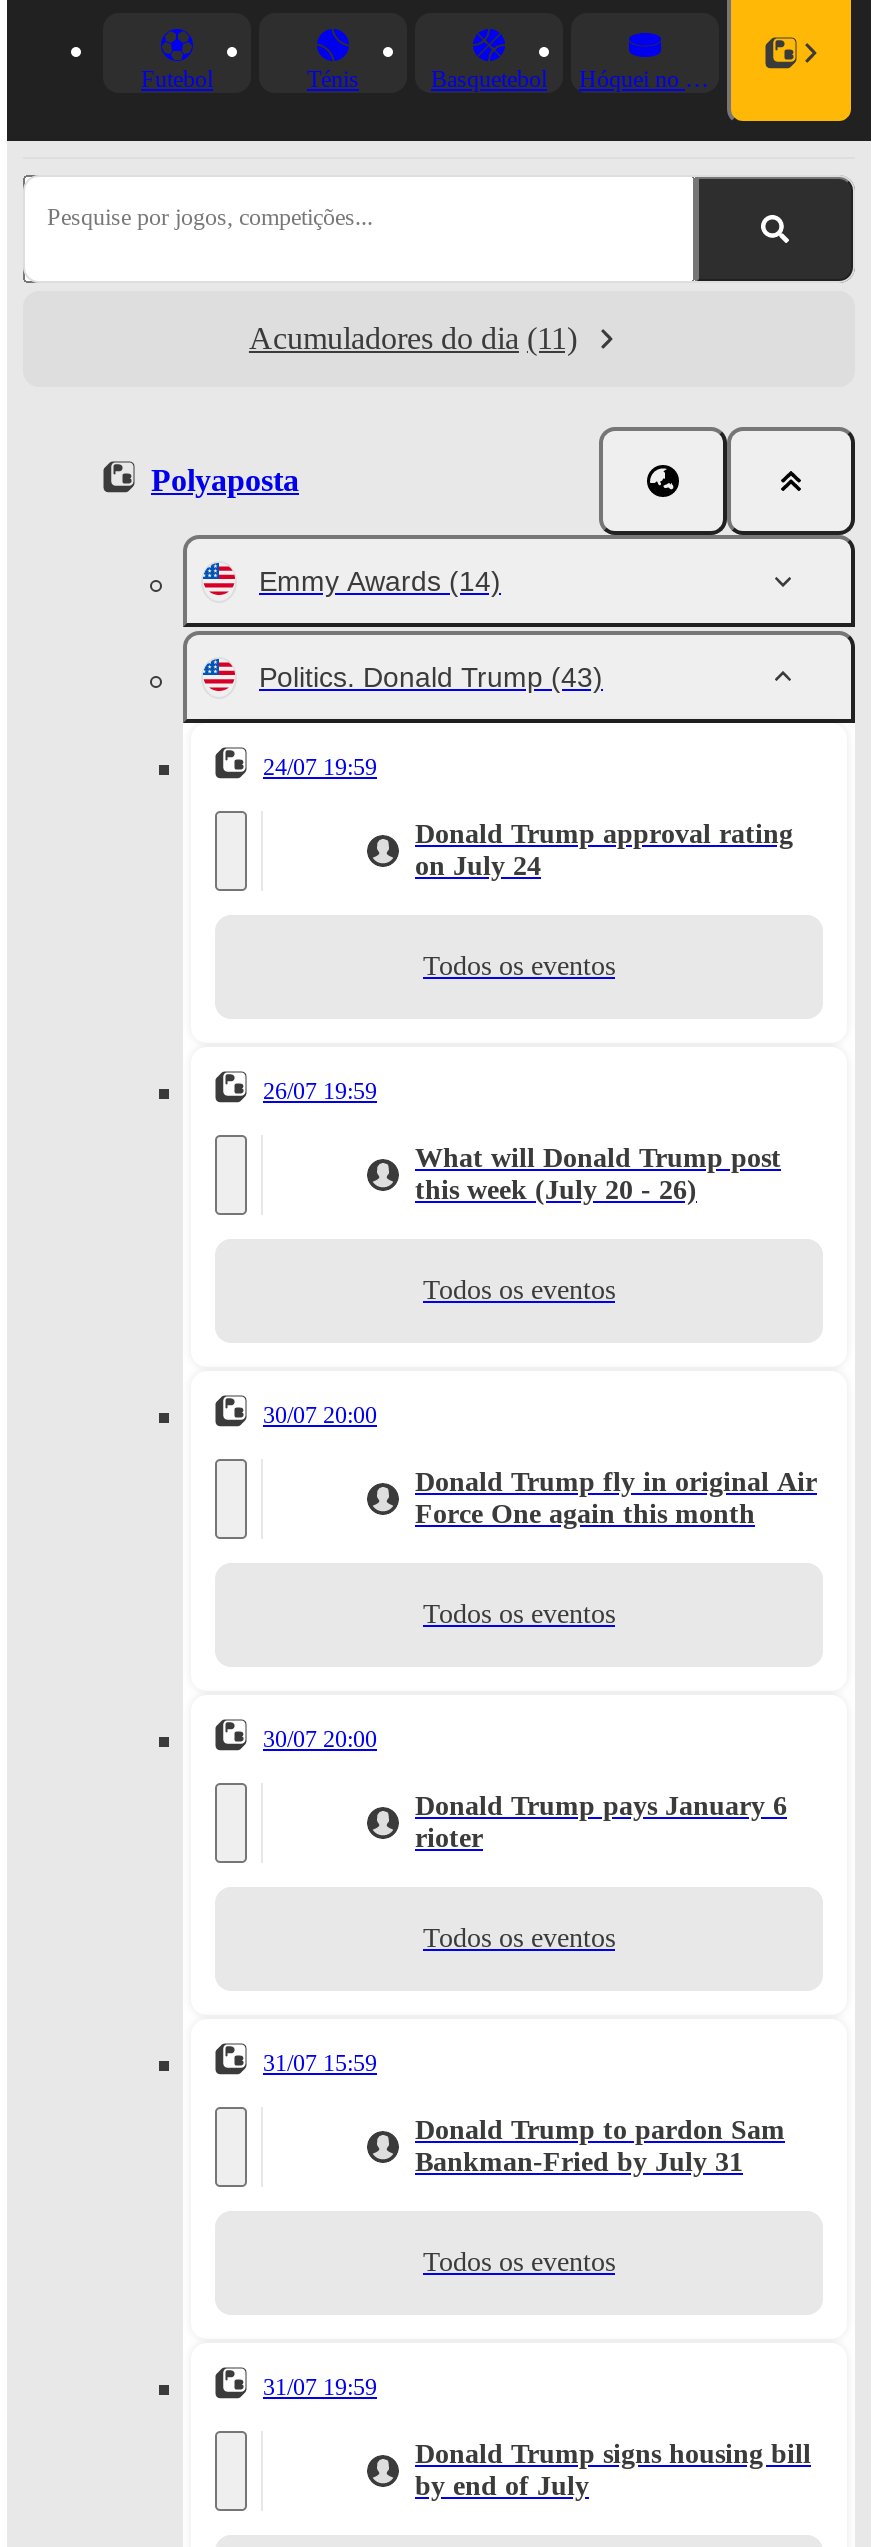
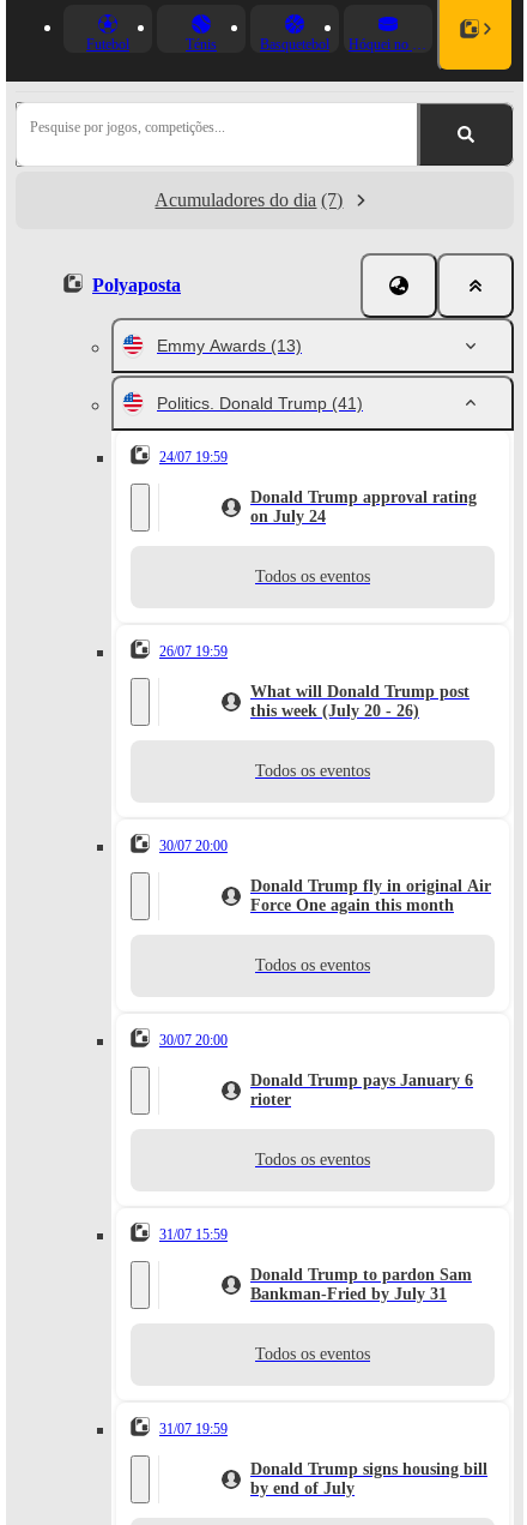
[249,321,577,355] Acumuladores do dia (11) -> [155,190,343,210] Acumuladores do dia (7)
[259,565,501,597] Emmy Awards (14) -> [157,336,302,355] Emmy Awards (13)
[259,661,603,693] Politics. Donald Trump (43) -> [157,394,363,413] Politics. Donald Trump (41)

